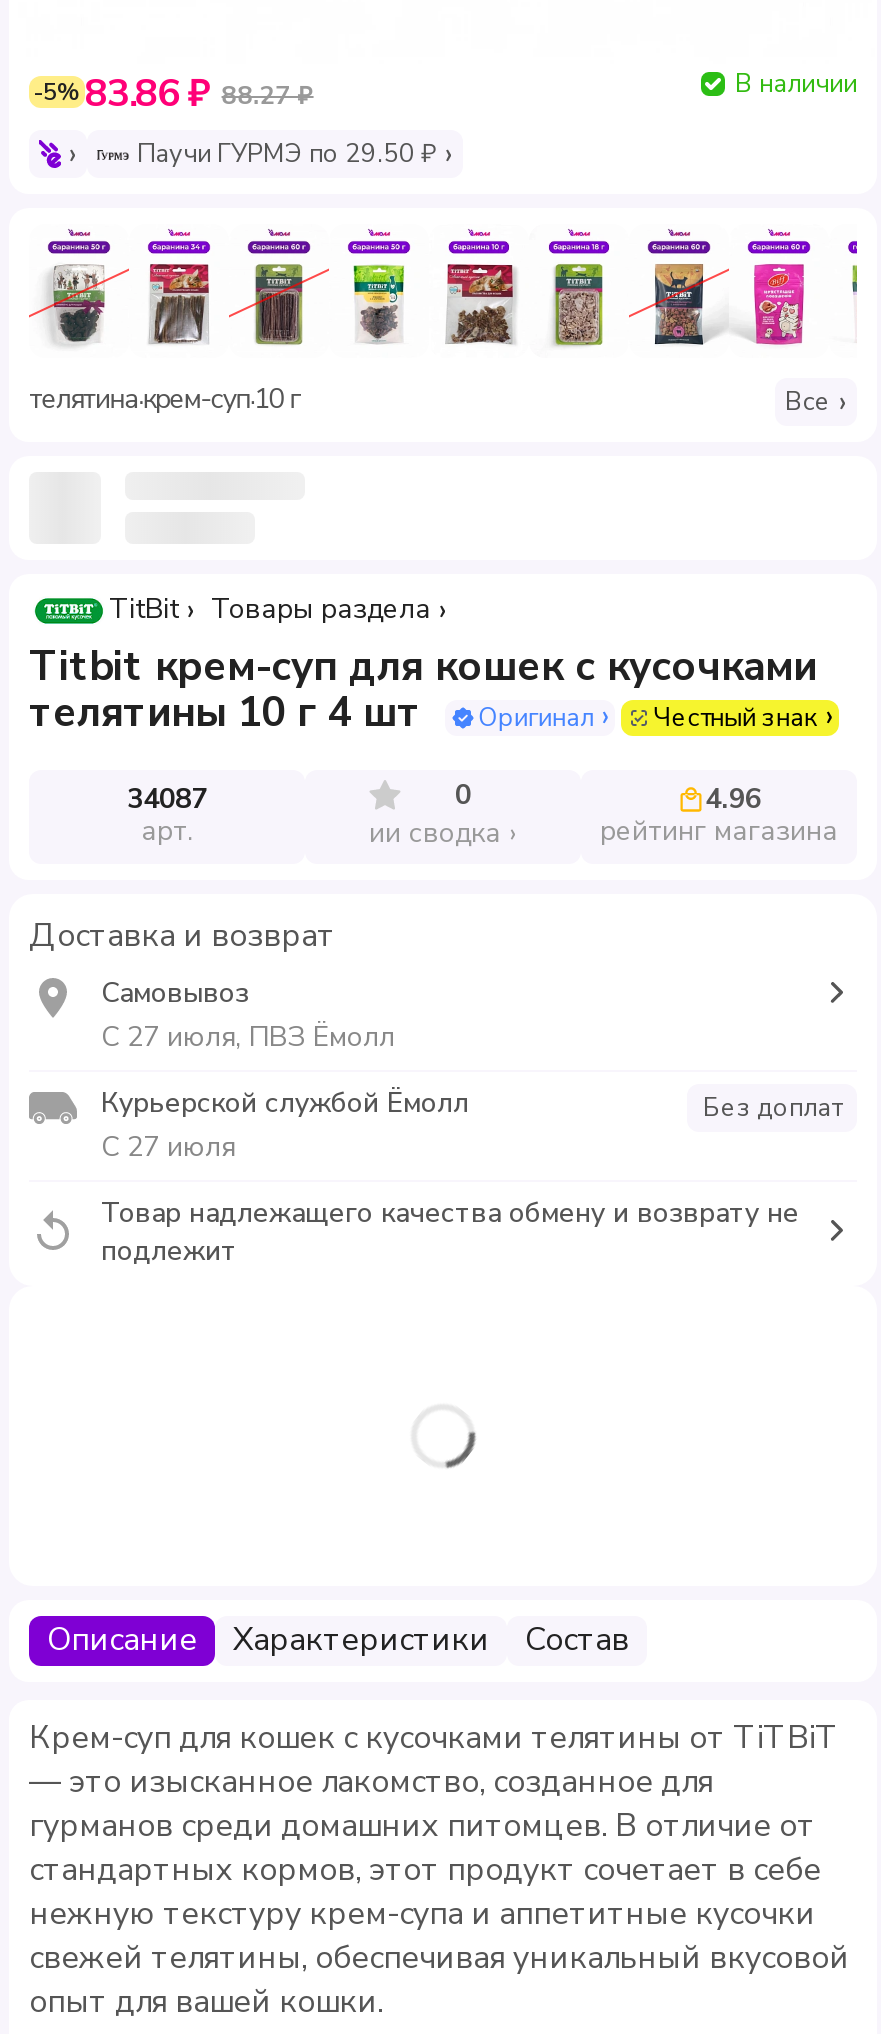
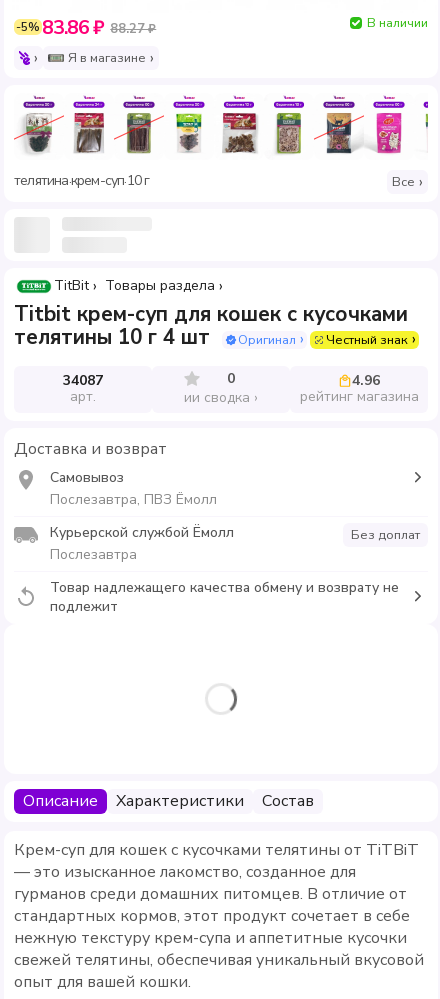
[137,136,437,172] Паучи ГУРМЭ по 29.50 ₽ -> [68,49,146,67] Я в магазине
[101,1018,395,1056] С 27 июля, ПВЗ Ёмолл -> [50,490,217,509] Послезавтра, ПВЗ Ёмолл
[101,1128,235,1166] С 27 июля -> [50,545,137,564] Послезавтра

